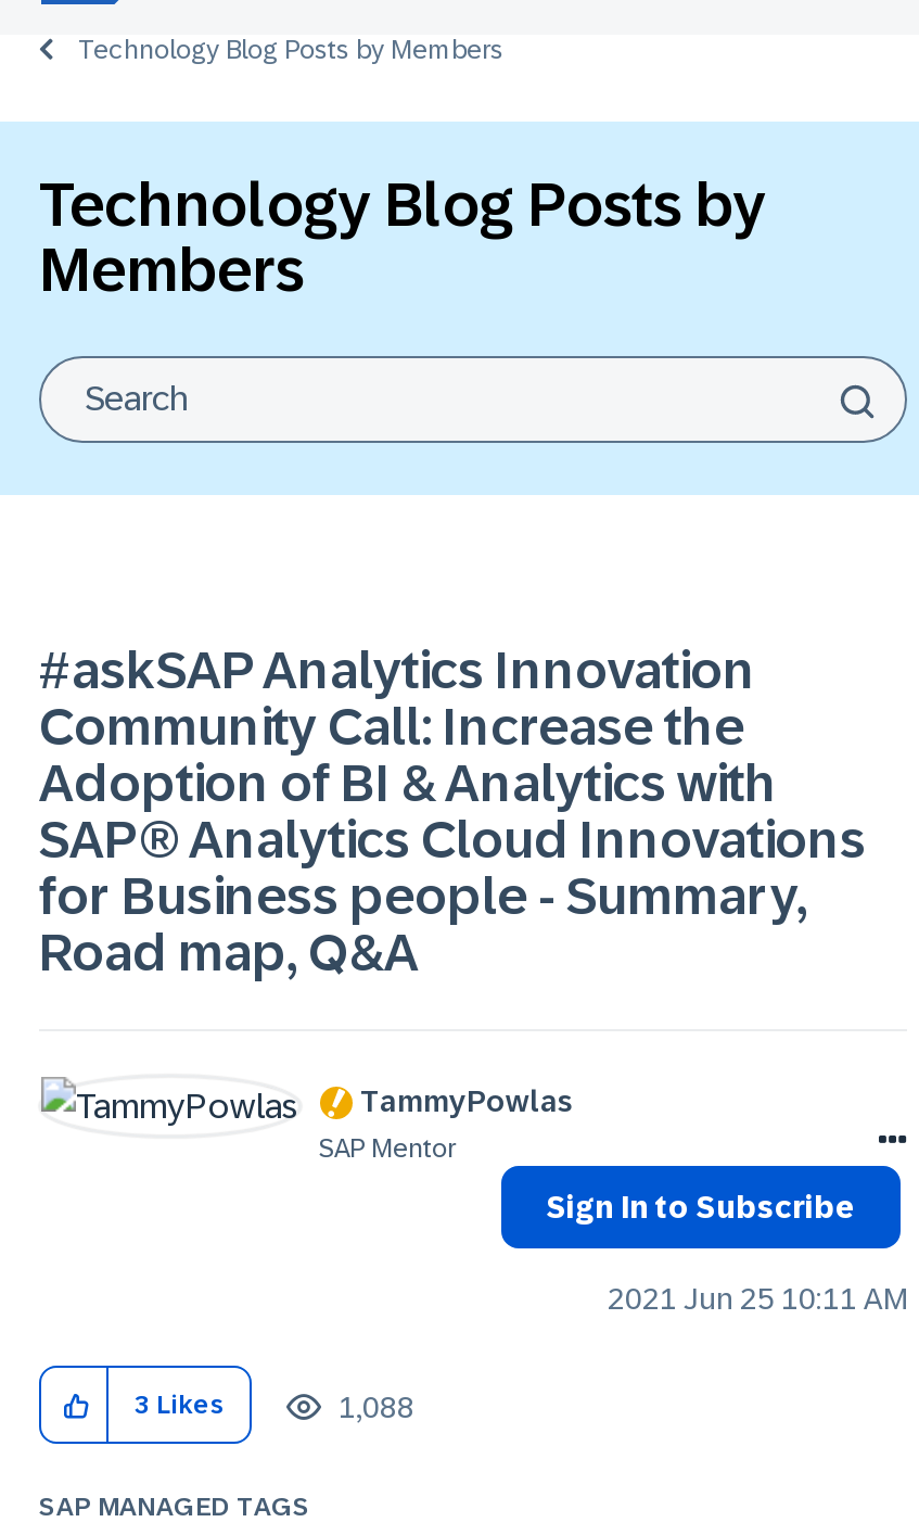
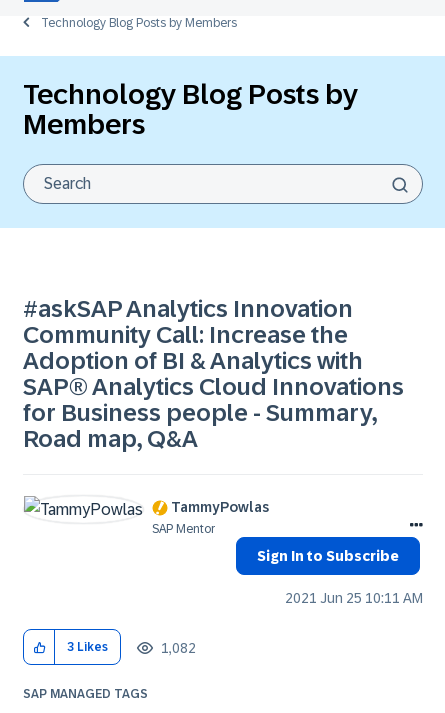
[339,1389,414,1424] 1,088 -> [161,640,196,656] 1,082

